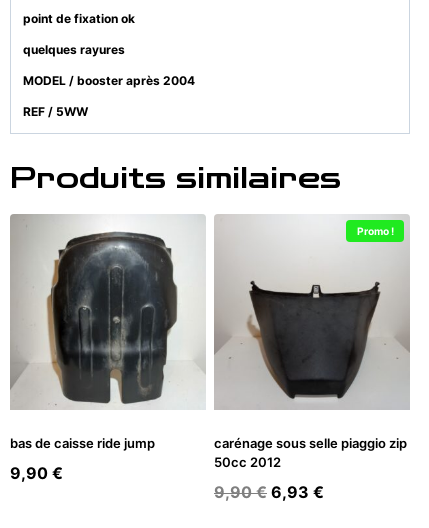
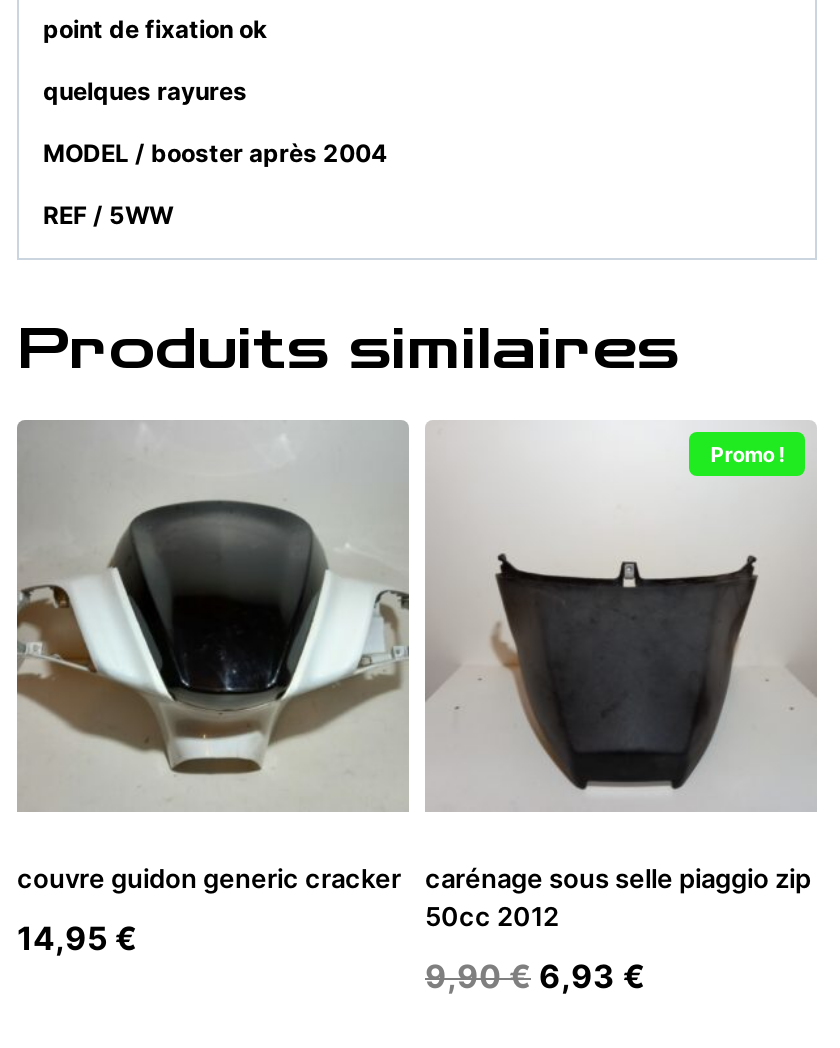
[10,215,206,451] [image] | bas de caisse ride jump -> [17,420,411,893] [image] | couvre guidon generic cracker
[10,463,63,483] 9,90 € -> [17,917,137,957] 14,95 €

